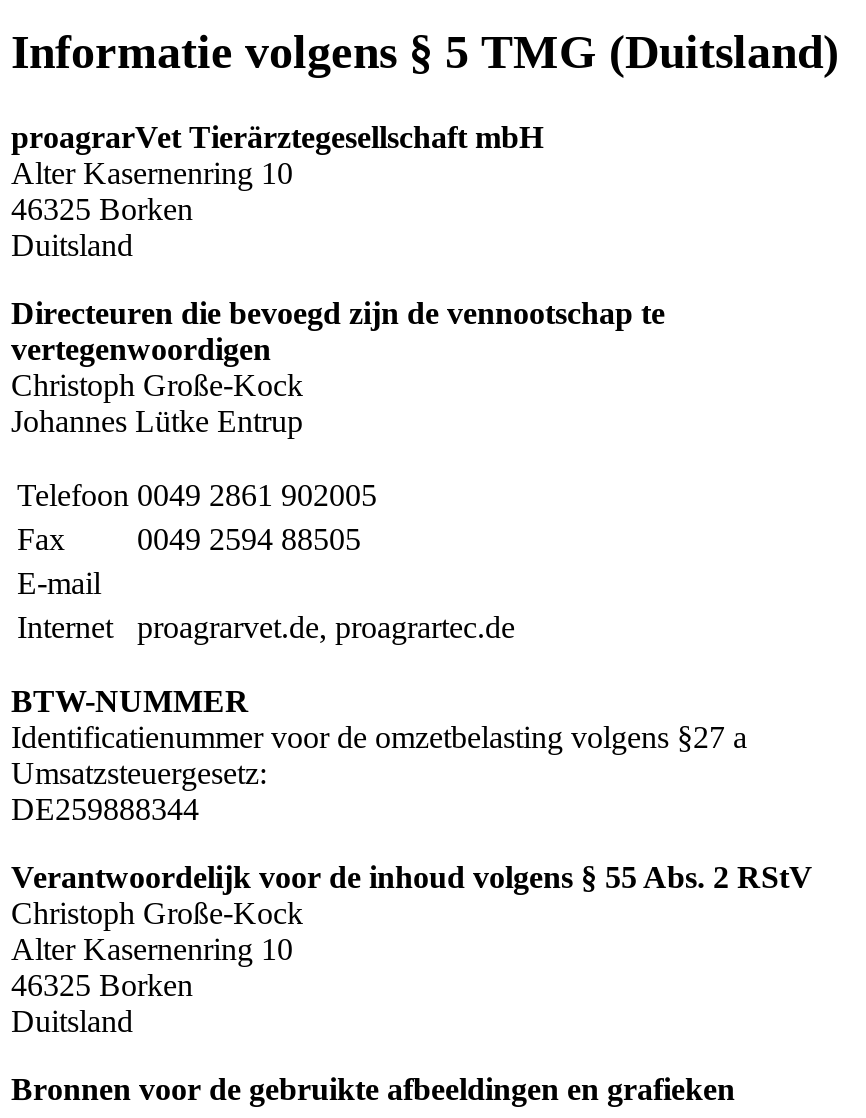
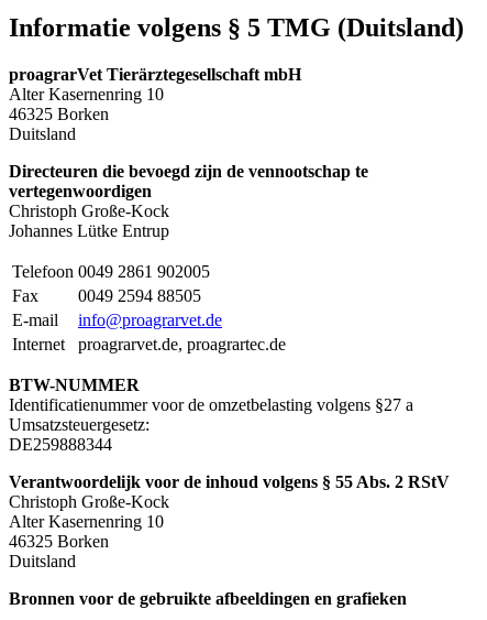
none -> [78,310,222,329] info@proagrarvet.de

